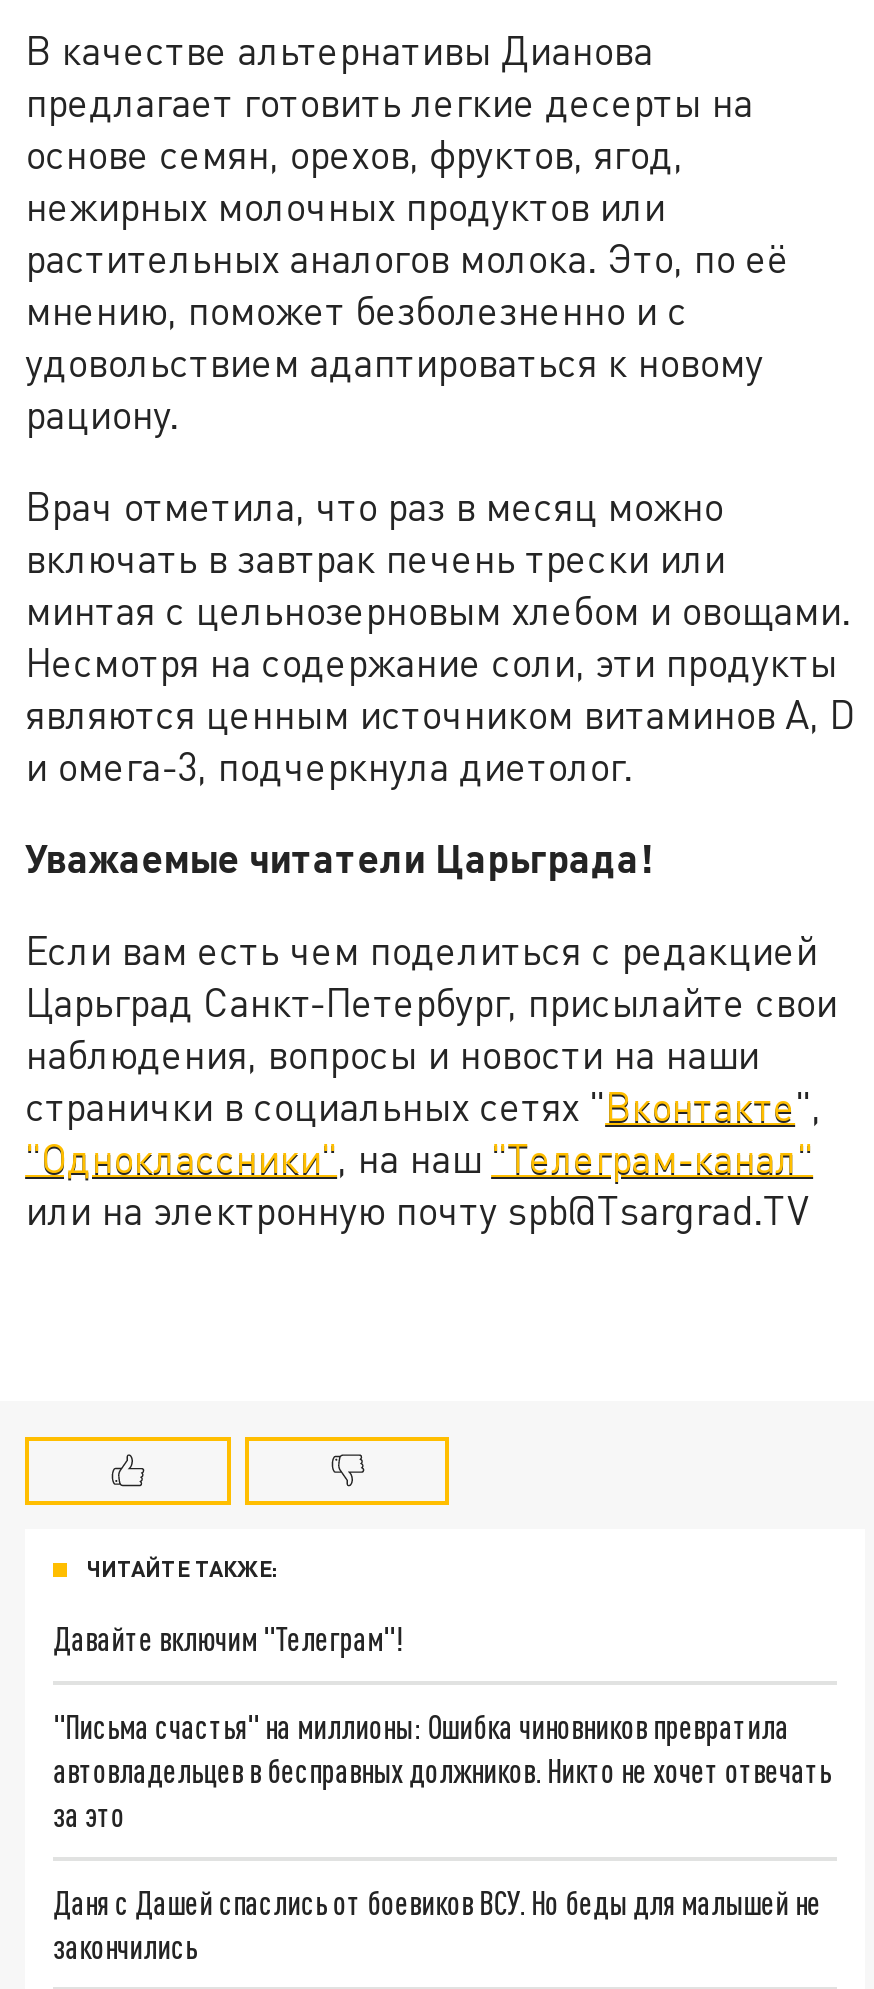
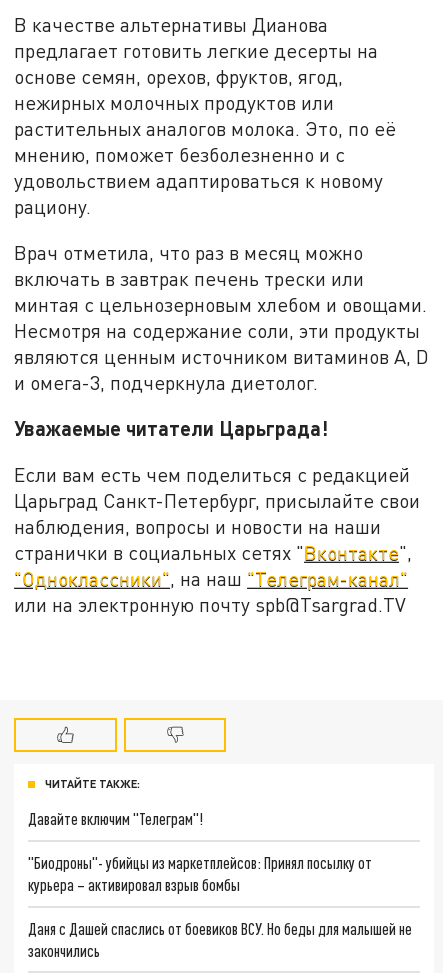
[53,1707,831,1833] "Письма счастья" на миллионы: Ошибка чиновников превратила | автовладельцев в бесправных должников. Никто не хочет отвечать | за это -> [28,853,372,894] "Биодроны"- убийцы из маркетплейсов: Принял посылку от | курьера – активировал взрыв бомбы

